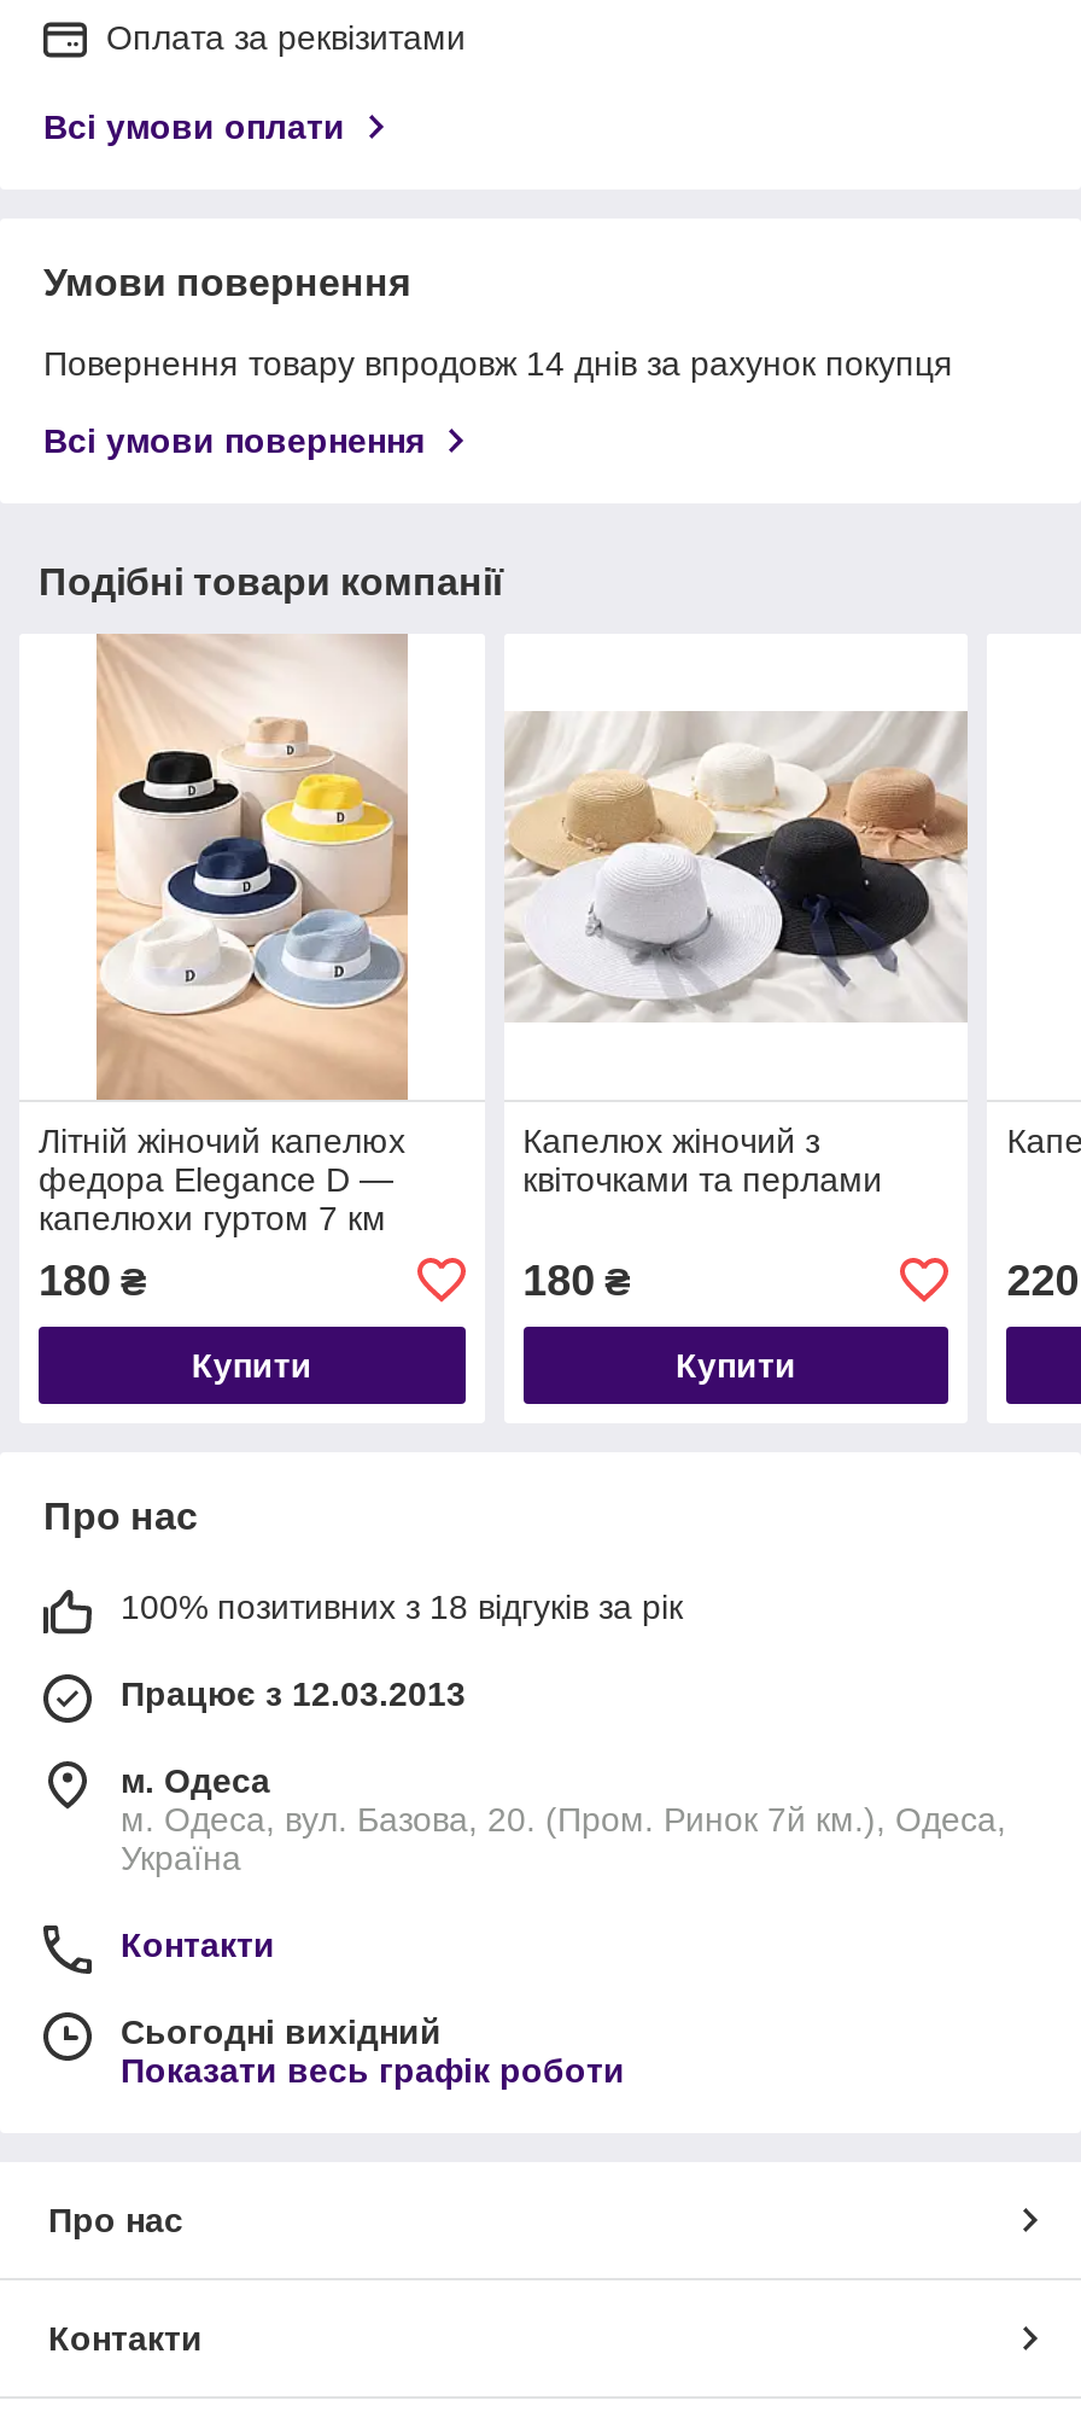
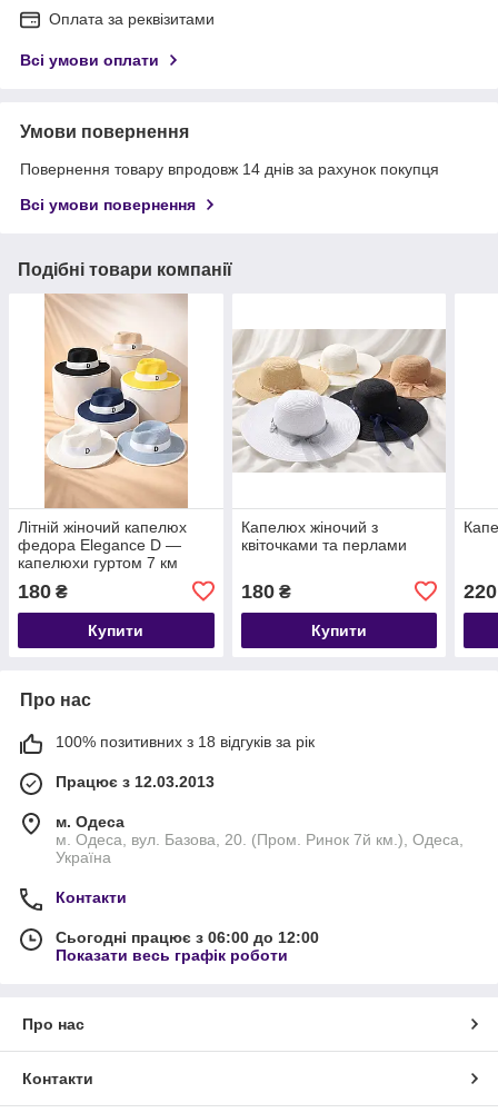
[121,2012,442,2051] Сьогодні вихідний -> [56,928,319,946] Сьогодні працює з 06:00 до 12:00

